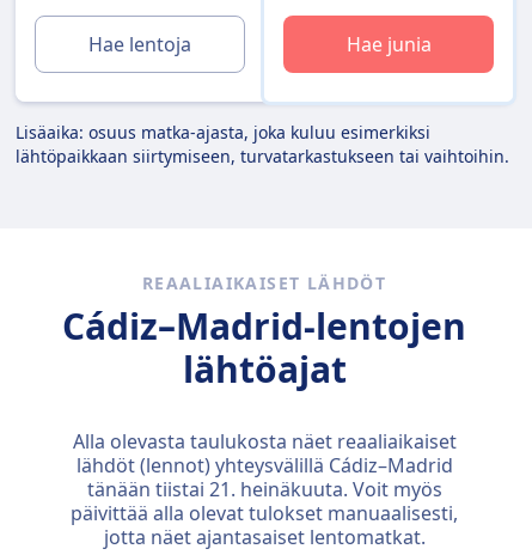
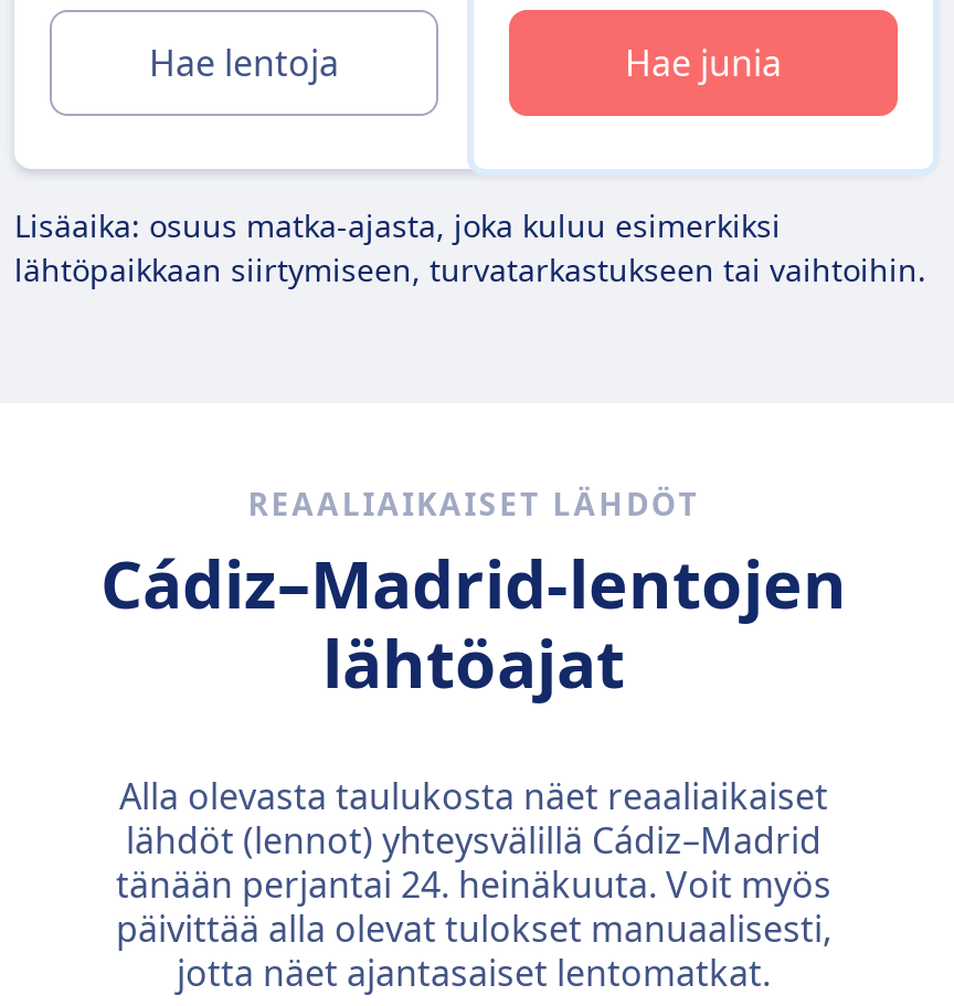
[87,476,442,502] tänään tiistai 21. heinäkuuta. Voit myös -> [116,860,831,909] tänään perjantai 24. heinäkuuta. Voit myös

